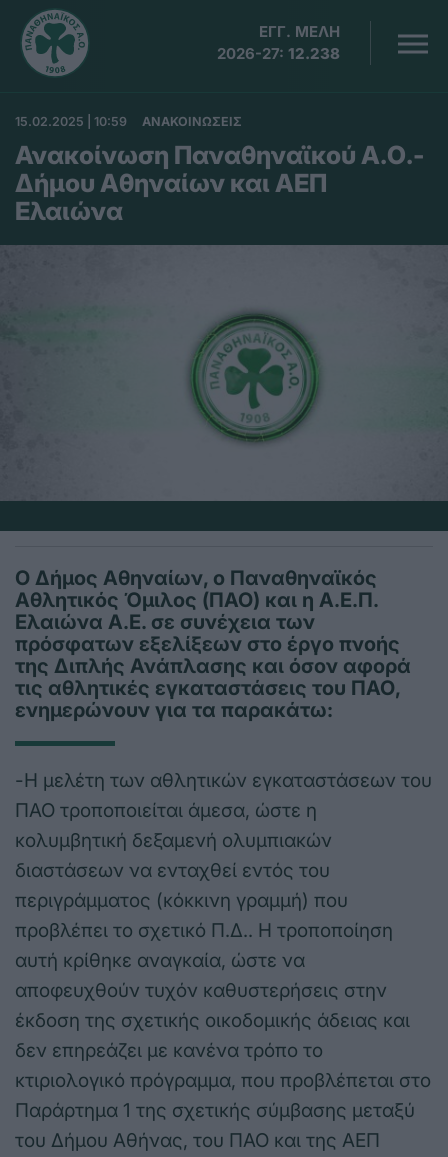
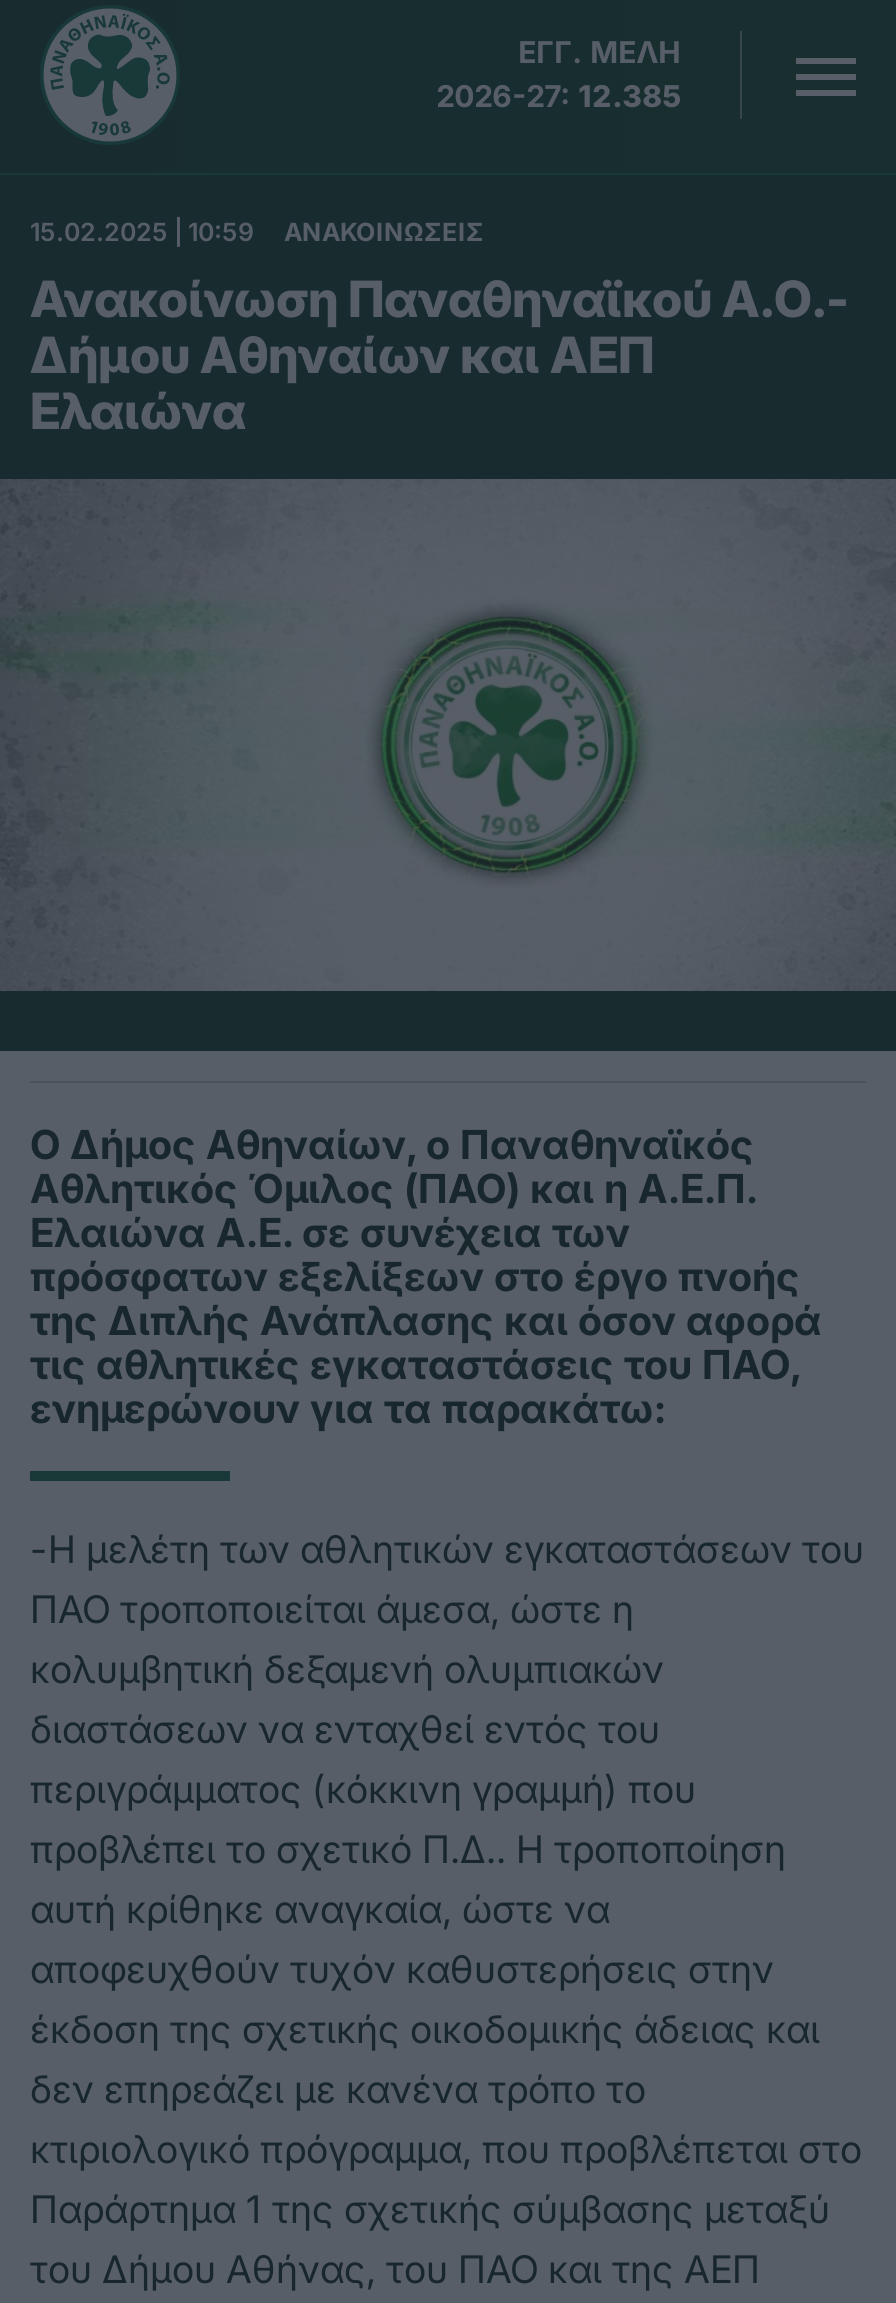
[217,44,340,63] 2026-27: 12.238 -> [436,77,680,115] 2026-27: 12.385

